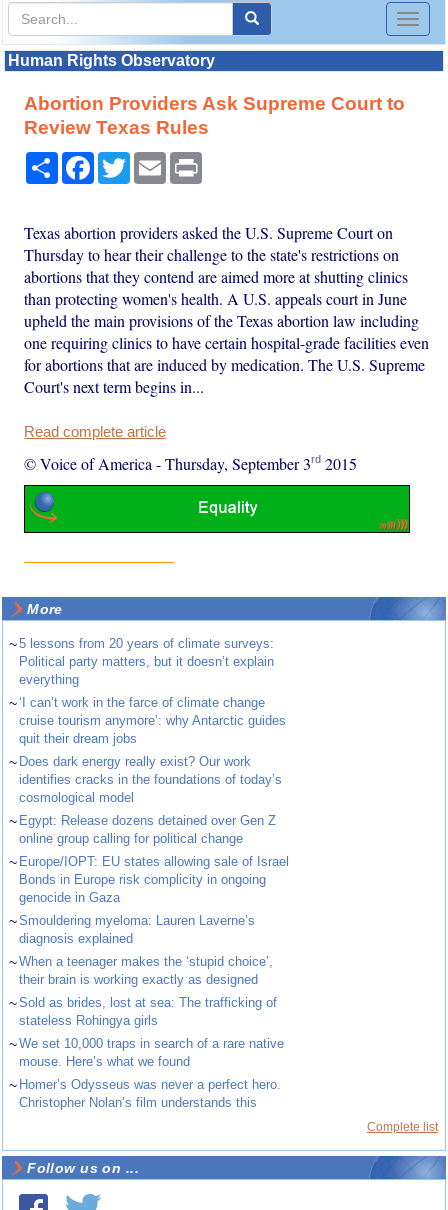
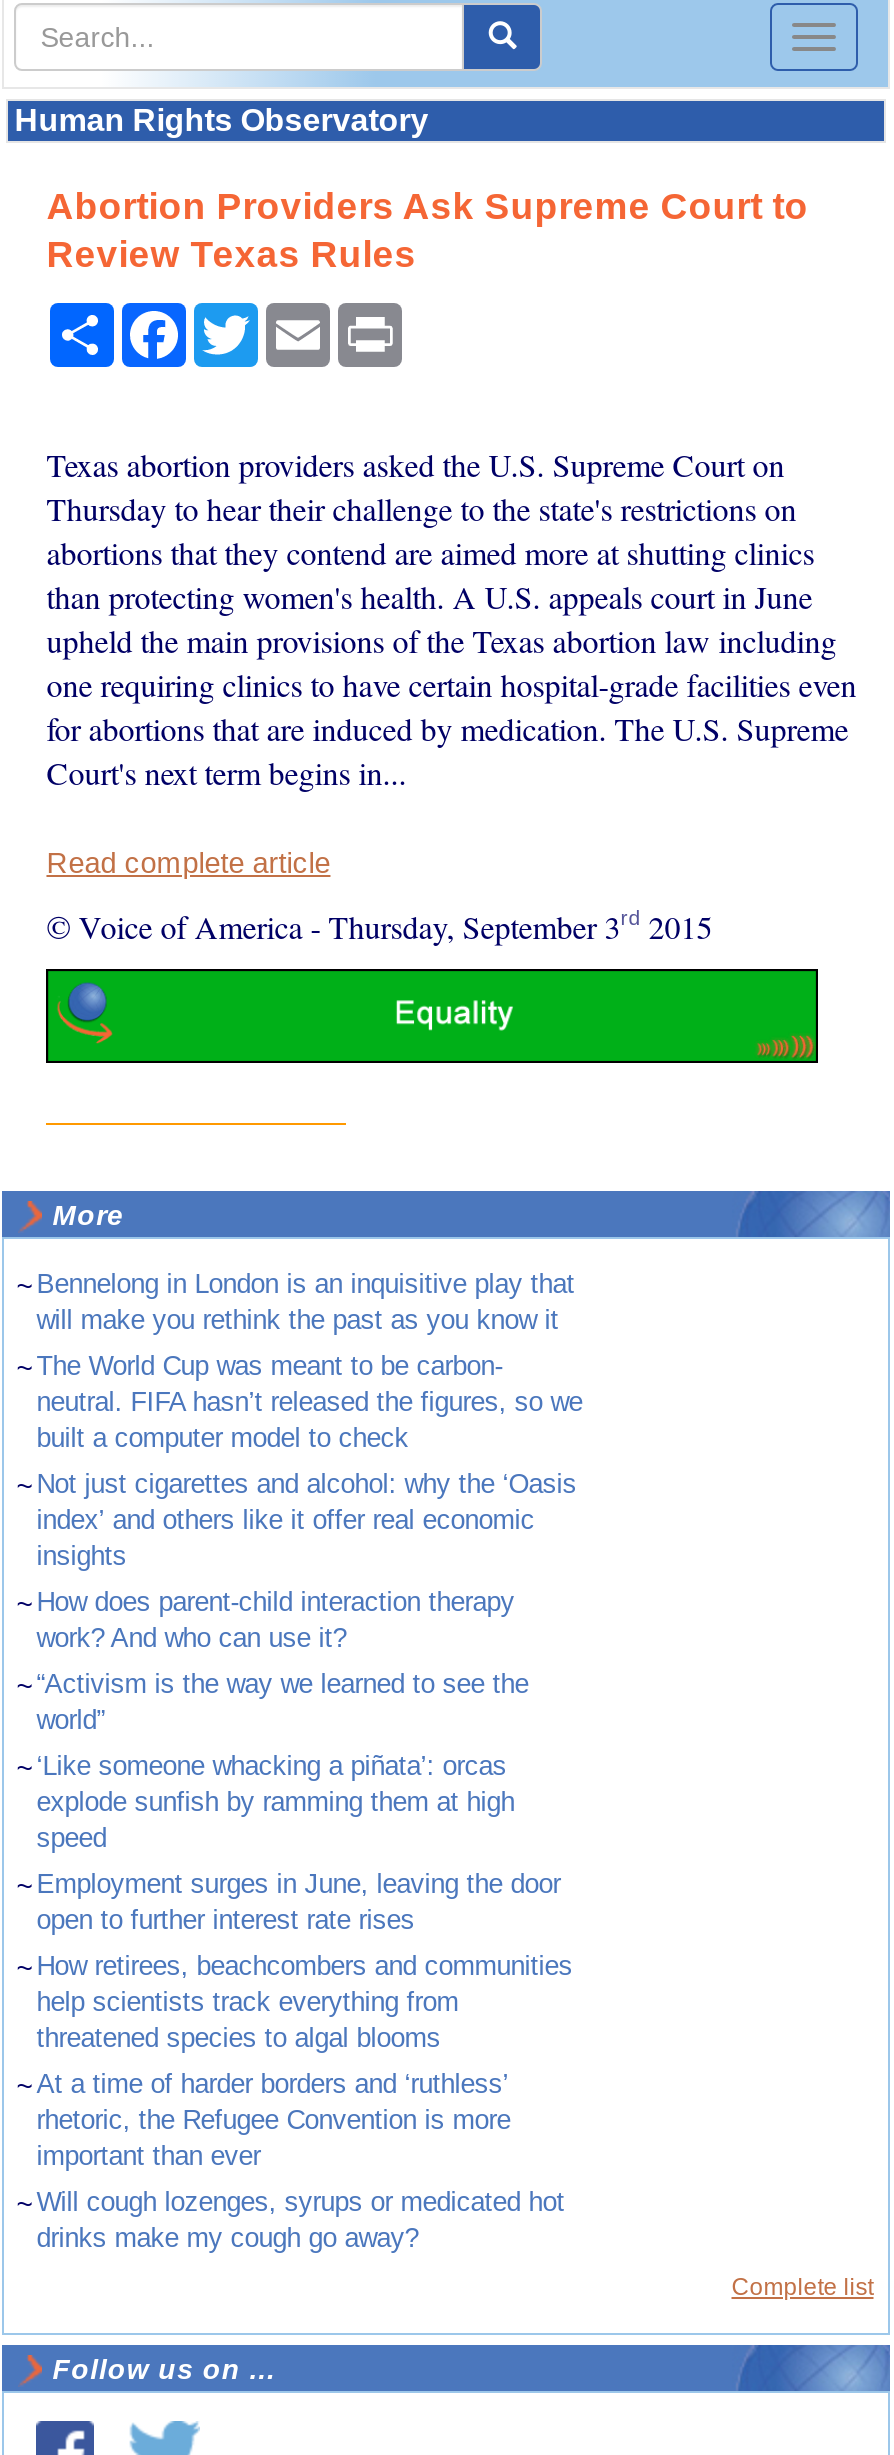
[9,636,274,687] ~ 5 lessons from 20 years of climate surveys: | Political party matters, but it doesn’t explain | everything -> [16,1270,574,1336] ~ Bennelong in London is an inquisitive play that | will make you rethink the past as you know it
[9,695,286,746] ~ ‘I can’t work in the farce of climate change | cruise tourism anymore’: why Antarctic guides | quit their dream jobs -> [16,1352,582,1454] ~ The World Cup was meant to be carbon- | neutral. FIFA hasn’t released the figures, so we | built a computer model to check
[9,754,282,805] ~ Does dark energy really exist? Our work | identifies cracks in the foundations of today’s | cosmological model -> [16,1470,576,1572] ~ Not just cigarettes and alcohol: why the ‘Oasis | index’ and others like it offer real economic | insights
[9,813,276,846] ~ Egypt: Release dozens detained over Gen Z | online group calling for political change -> [16,1588,514,1654] ~ How does parent-child interaction therapy | work? And who can use it?
[9,854,289,905] ~ Europe/IOPT: EU states allowing sale of Israel | Bonds in Europe risk complicity in ongoing | genocide in Gaza -> [16,1670,528,1736] ~ “Activism is the way we learned to see the | world”
[9,913,255,946] ~ Smouldering myeloma: Lauren Laverne’s | diagnosis explained -> [16,1752,514,1854] ~ ‘Like someone whacking a piñata’: orcas | explode sunfish by ramming them at high | speed
[9,954,273,987] ~ When a teenager makes the ‘stupid choice’, | their brain is working exactly as designed -> [16,1870,560,1936] ~ Employment surges in June, leaving the door | open to further interest rate rises
[9,995,277,1028] ~ Sold as brides, lost at sea: The trafficking of | stateless Rohingya girls -> [16,1952,572,2054] ~ How retirees, beachcombers and communities | help scientists track everything from | threatened species to algal blooms
[9,1036,284,1069] ~ We set 10,000 traps in search of a rare native | mouse. Here’s what we found -> [16,2070,510,2172] ~ At a time of harder borders and ‘ruthless’ | rhetoric, the Refugee Convention is more | important than ever
[9,1077,281,1110] ~ Homer’s Odysseus was never a perfect hero. | Christopher Nolan’s film understands this -> [16,2188,564,2254] ~ Will cough lozenges, syrups or medicated hot | drinks make my cough go away?

